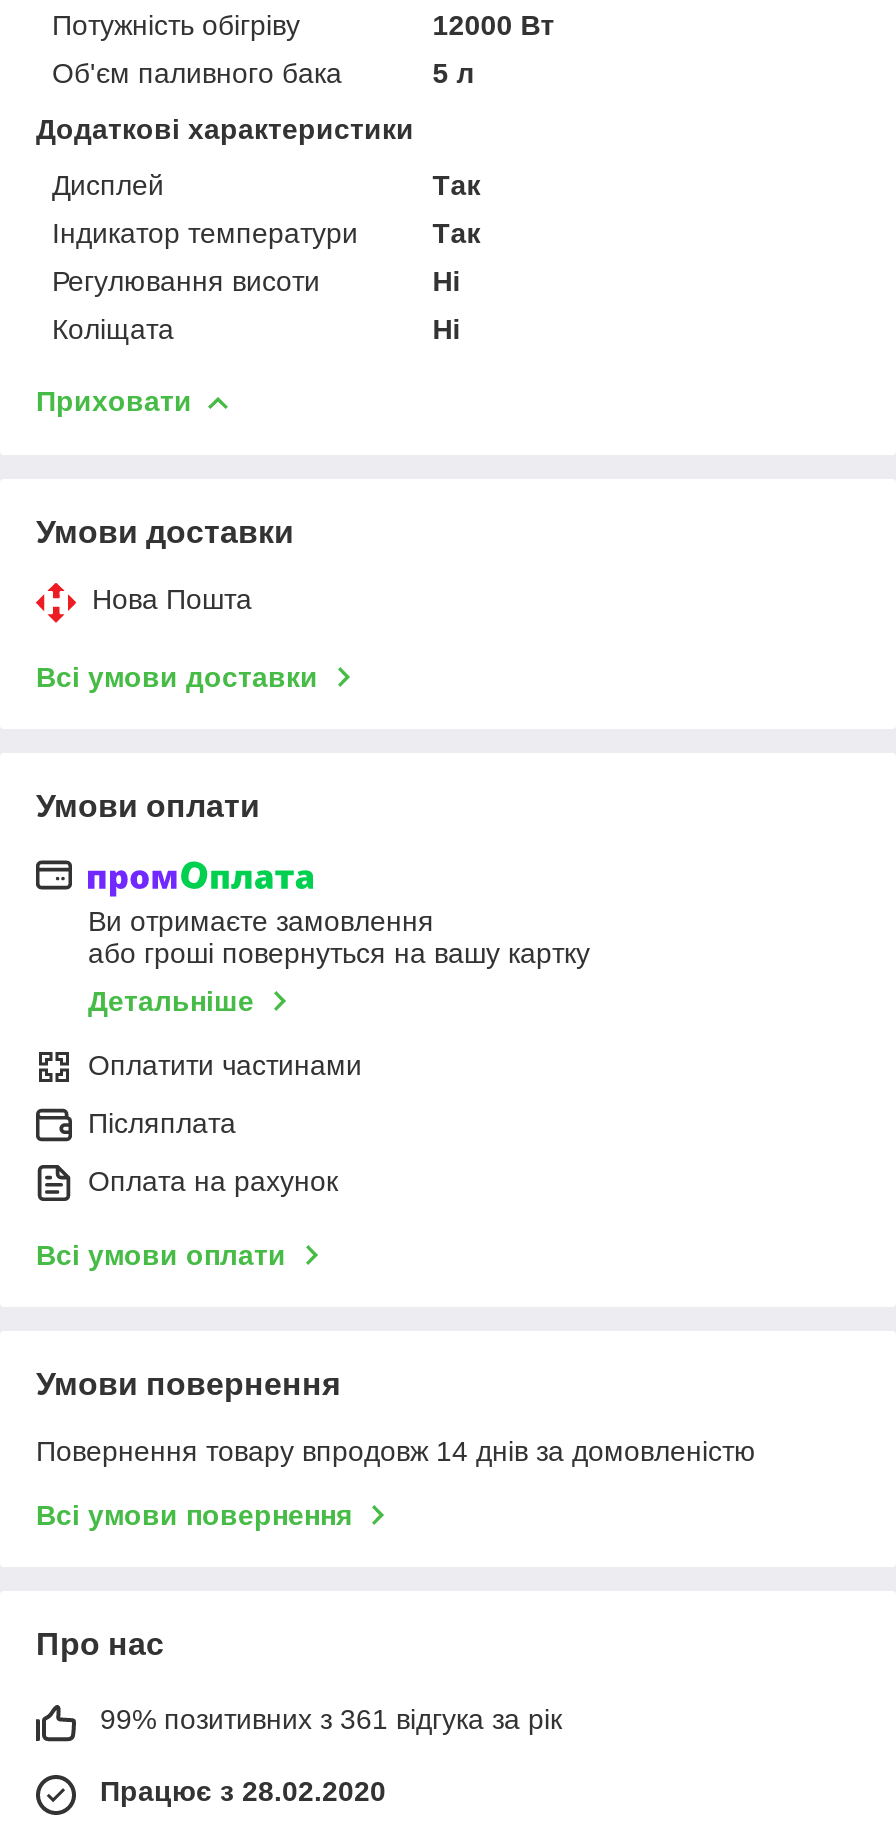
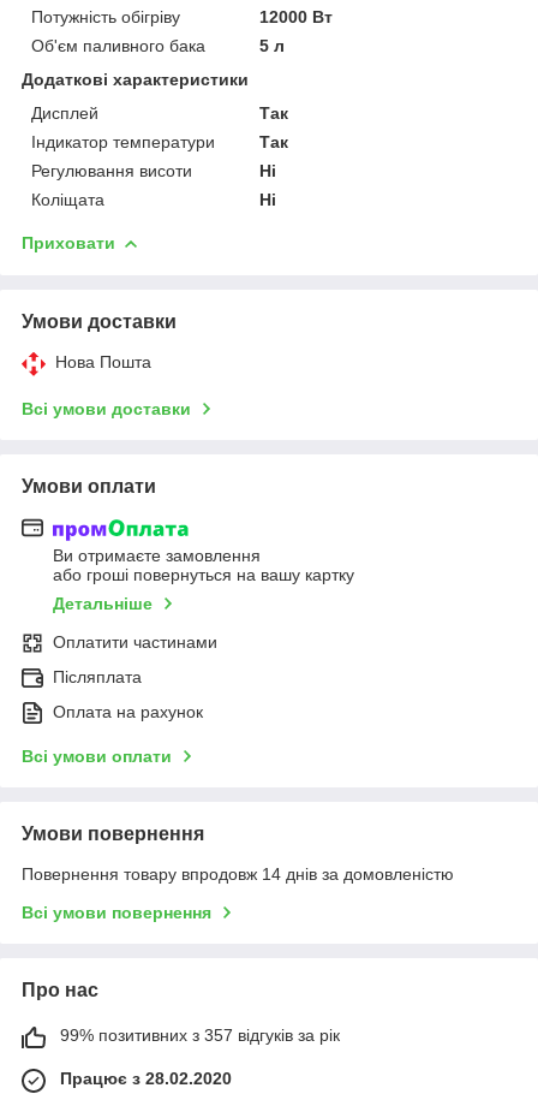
[100,1703,562,1735] 99% позитивних з 361 відгука за рік -> [60,1026,340,1045] 99% позитивних з 357 відгуків за рік

